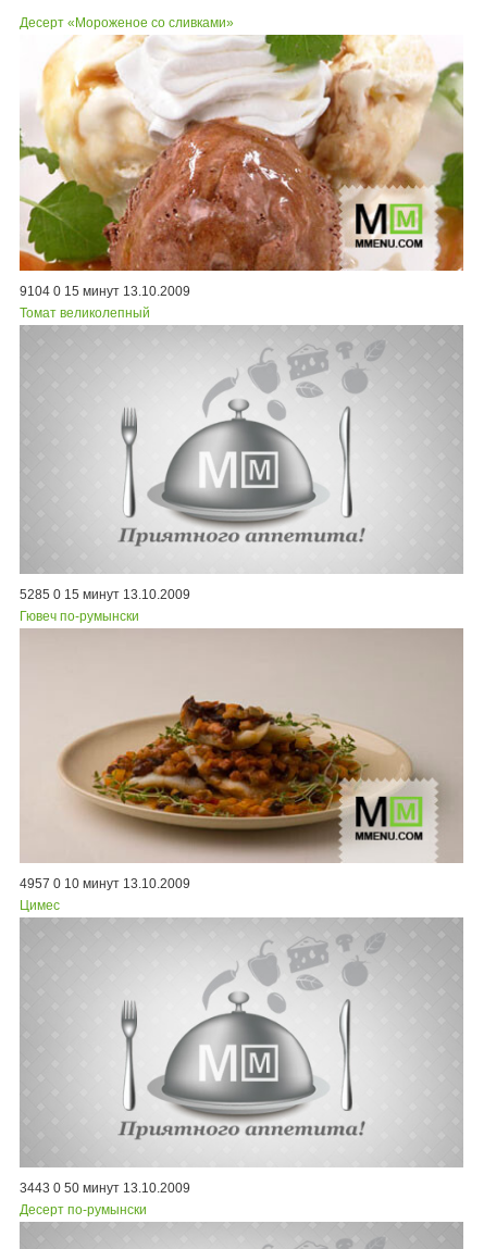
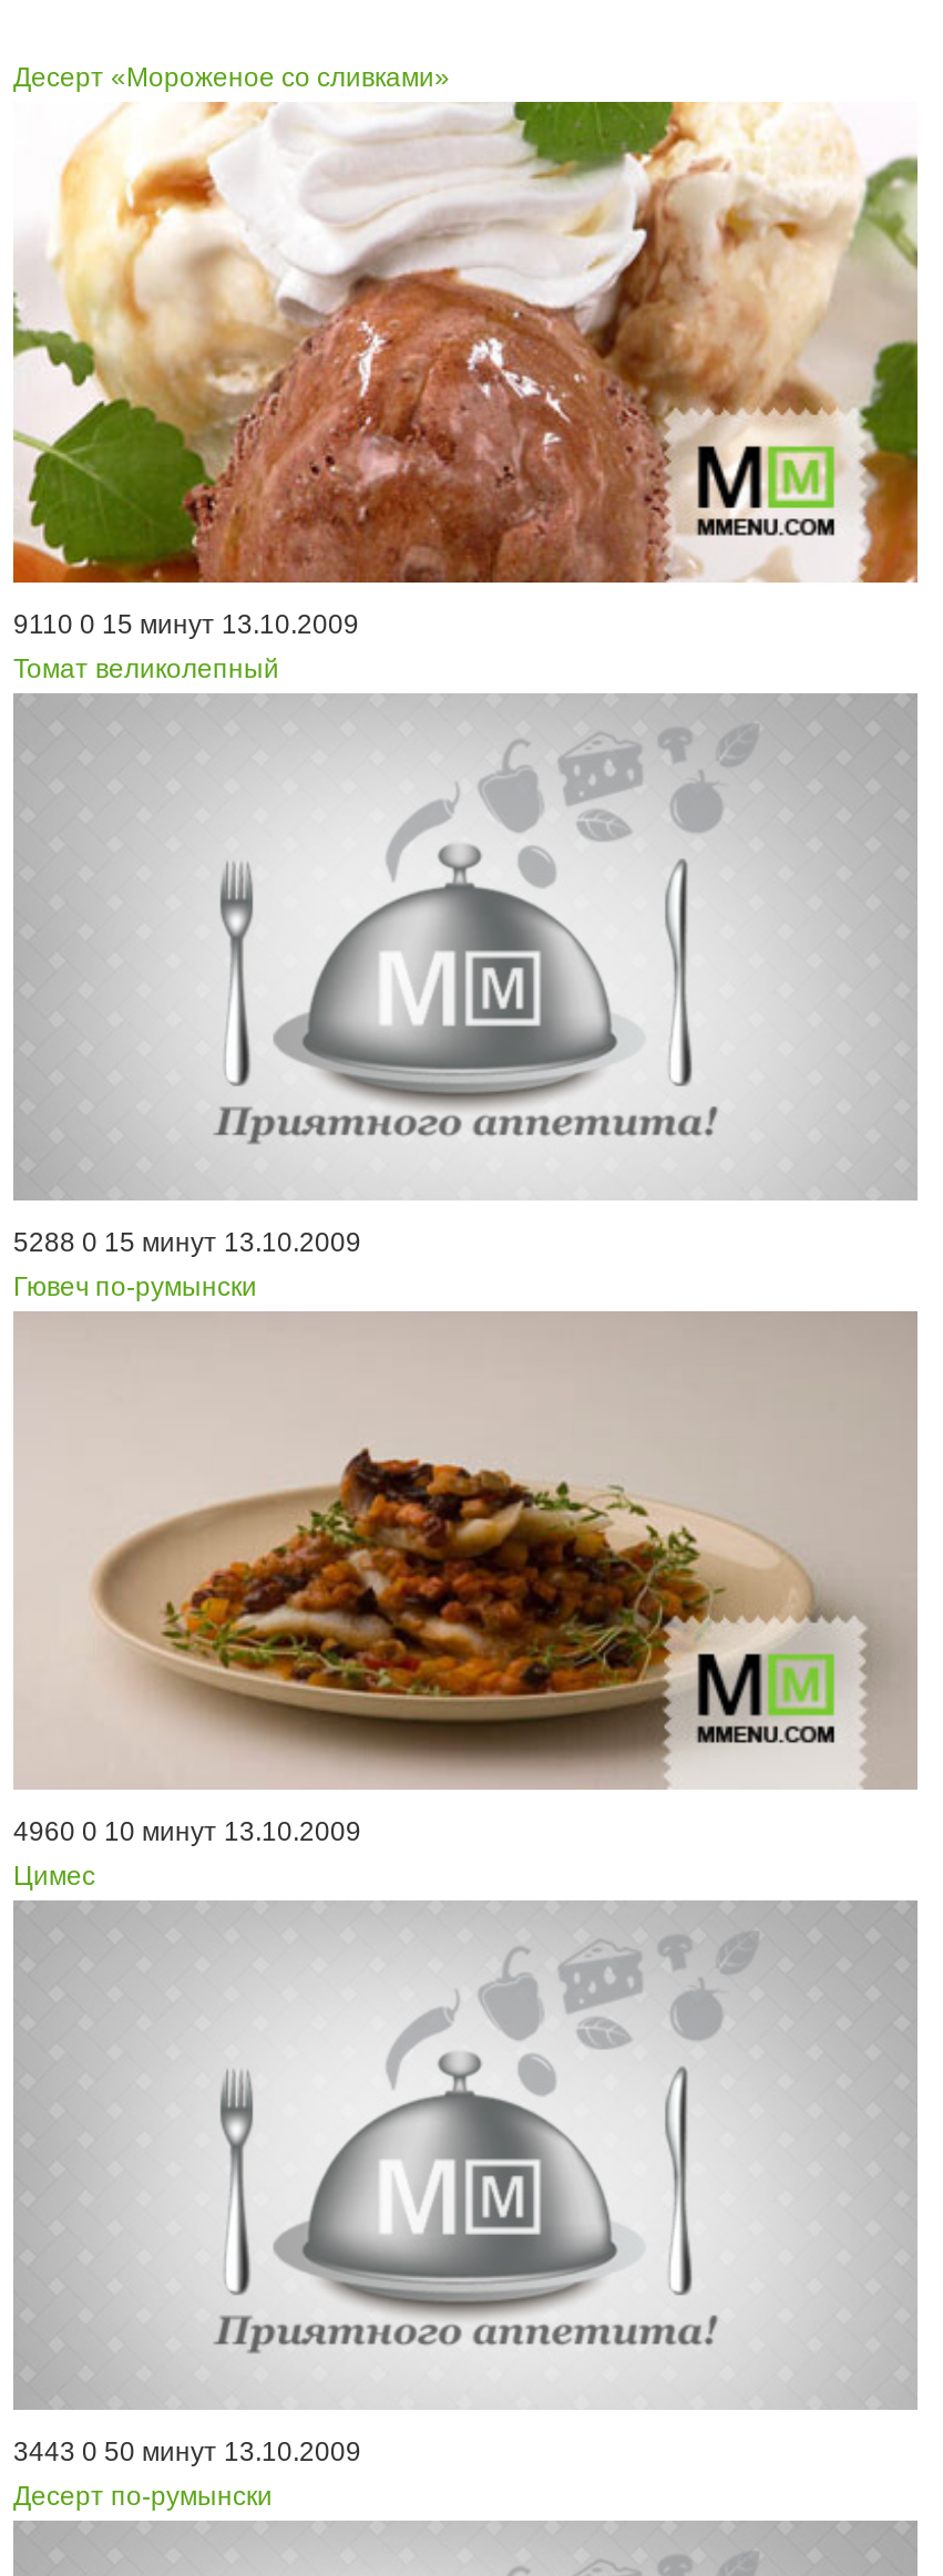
[20,283,190,298] 9104 0 15 минут 13.10.2009 -> [13,608,359,639] 9110 0 15 минут 13.10.2009
[20,587,190,602] 5285 0 15 минут 13.10.2009 -> [13,1227,361,1258] 5288 0 15 минут 13.10.2009
[20,876,190,892] 4957 0 10 минут 13.10.2009 -> [13,1817,361,1848] 4960 0 10 минут 13.10.2009

